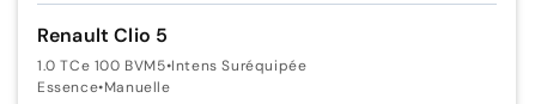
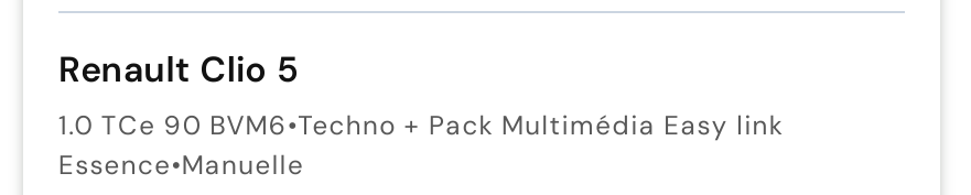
[37,56,307,75] 1.0 TCe 100 BVM5•Intens Suréquipée -> [58,108,784,143] 1.0 TCe 90 BVM6•Techno + Pack Multimédia Easy link

